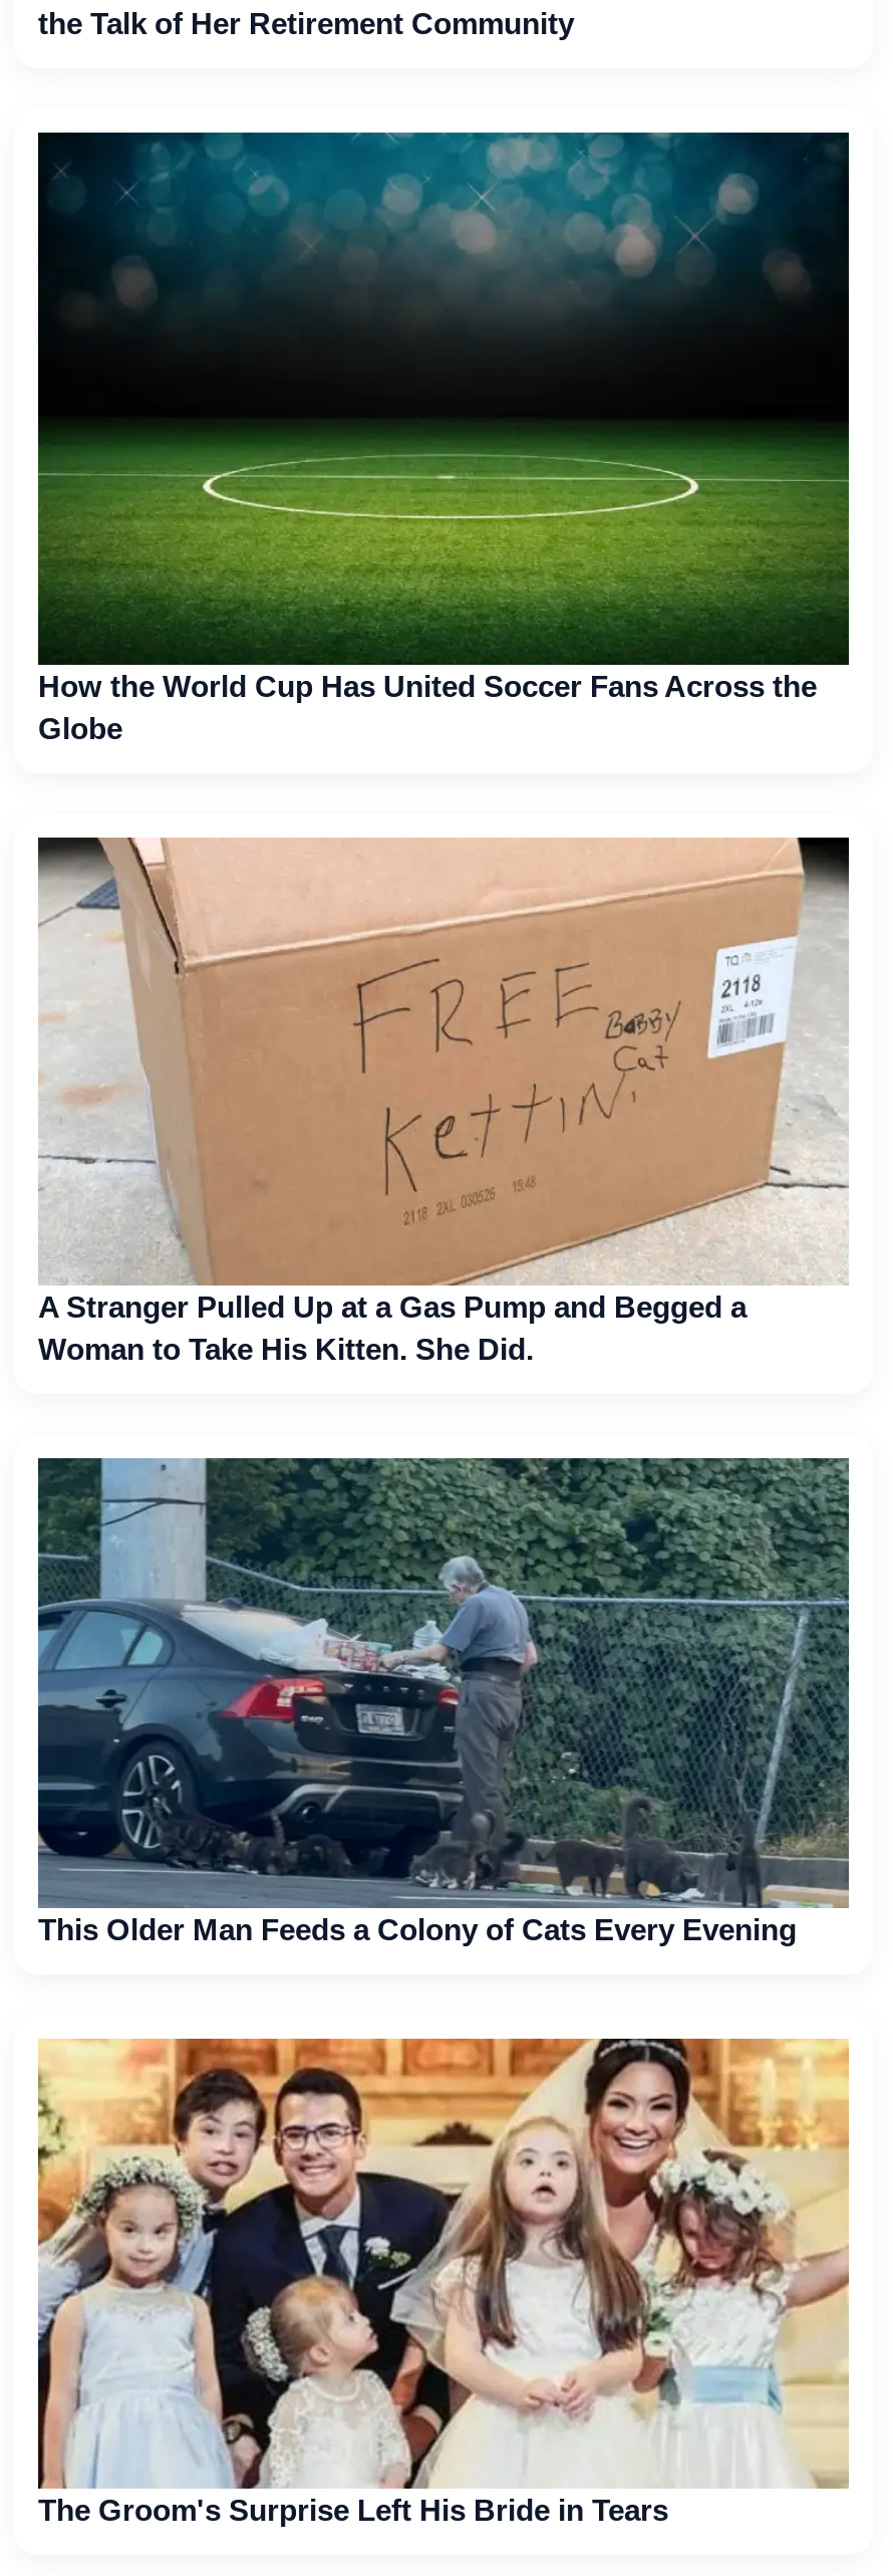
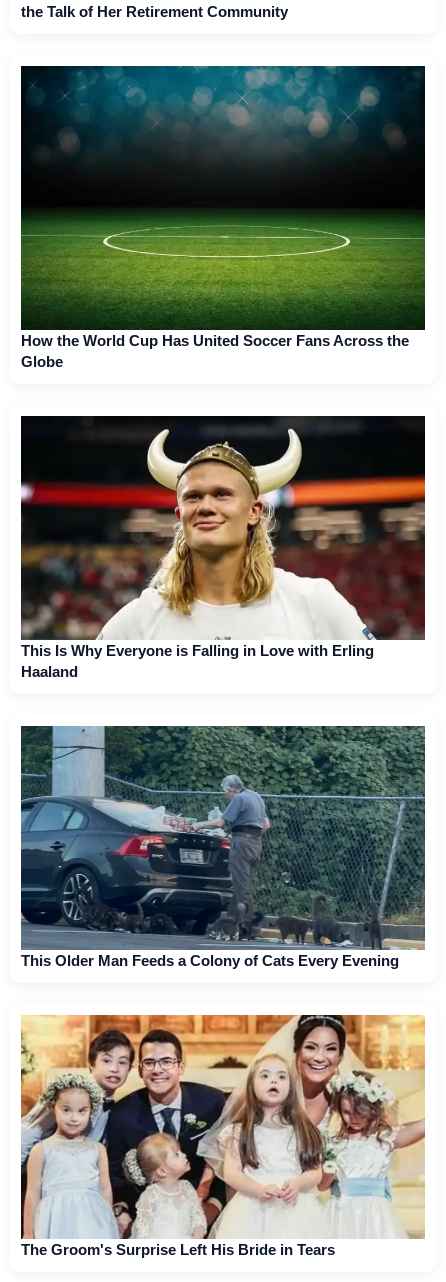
[38,836,849,1366] [image] | A Stranger Pulled Up at a Gas Pump and Begged a | Woman to Take His Kitten. She Did. -> [20,415,426,680] [image] | This Is Why Everyone is Falling in Love with Erling | Haaland

